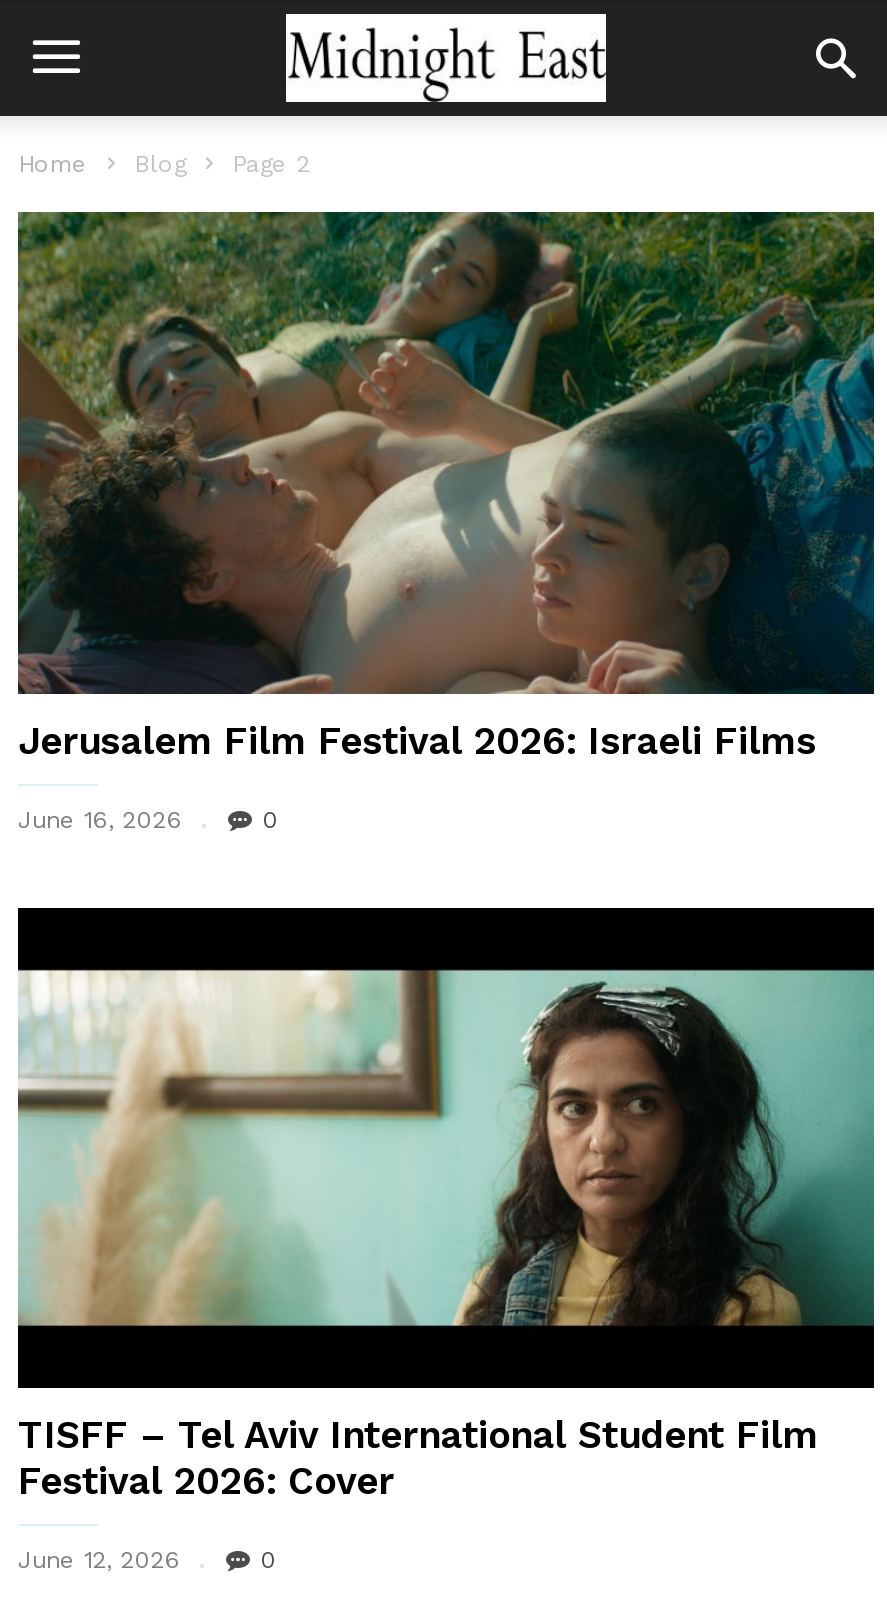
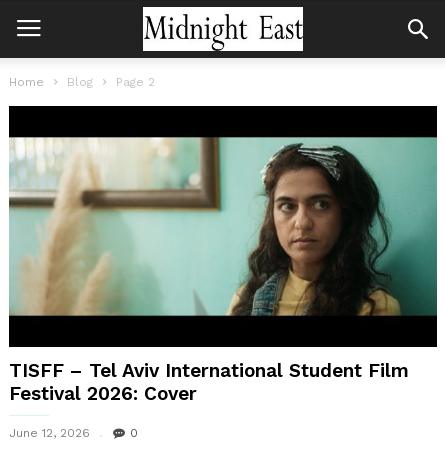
[16,210,876,833] [image] | Jerusalem Film Festival 2026: Israeli Films | June 16, 2026 | 0 -> none

